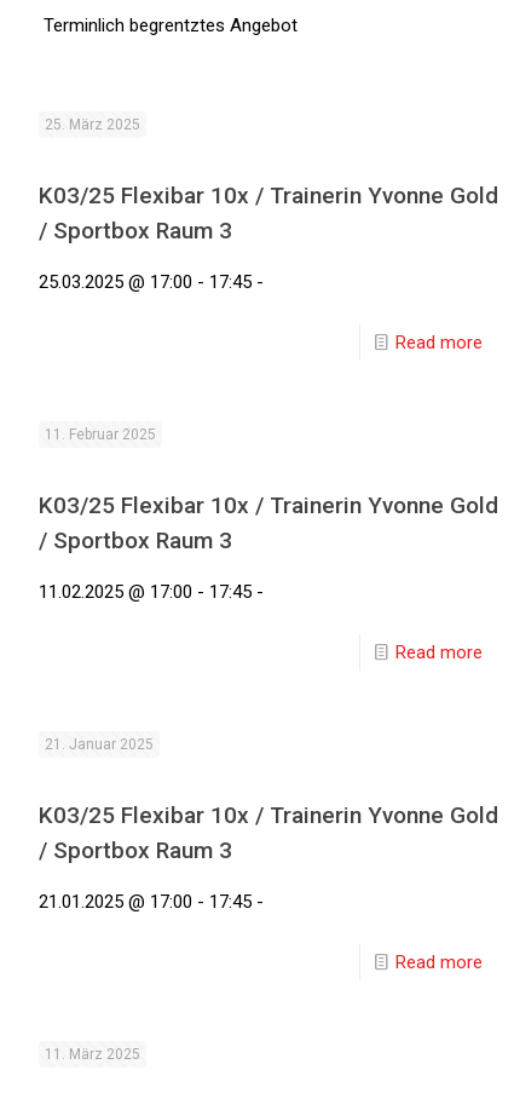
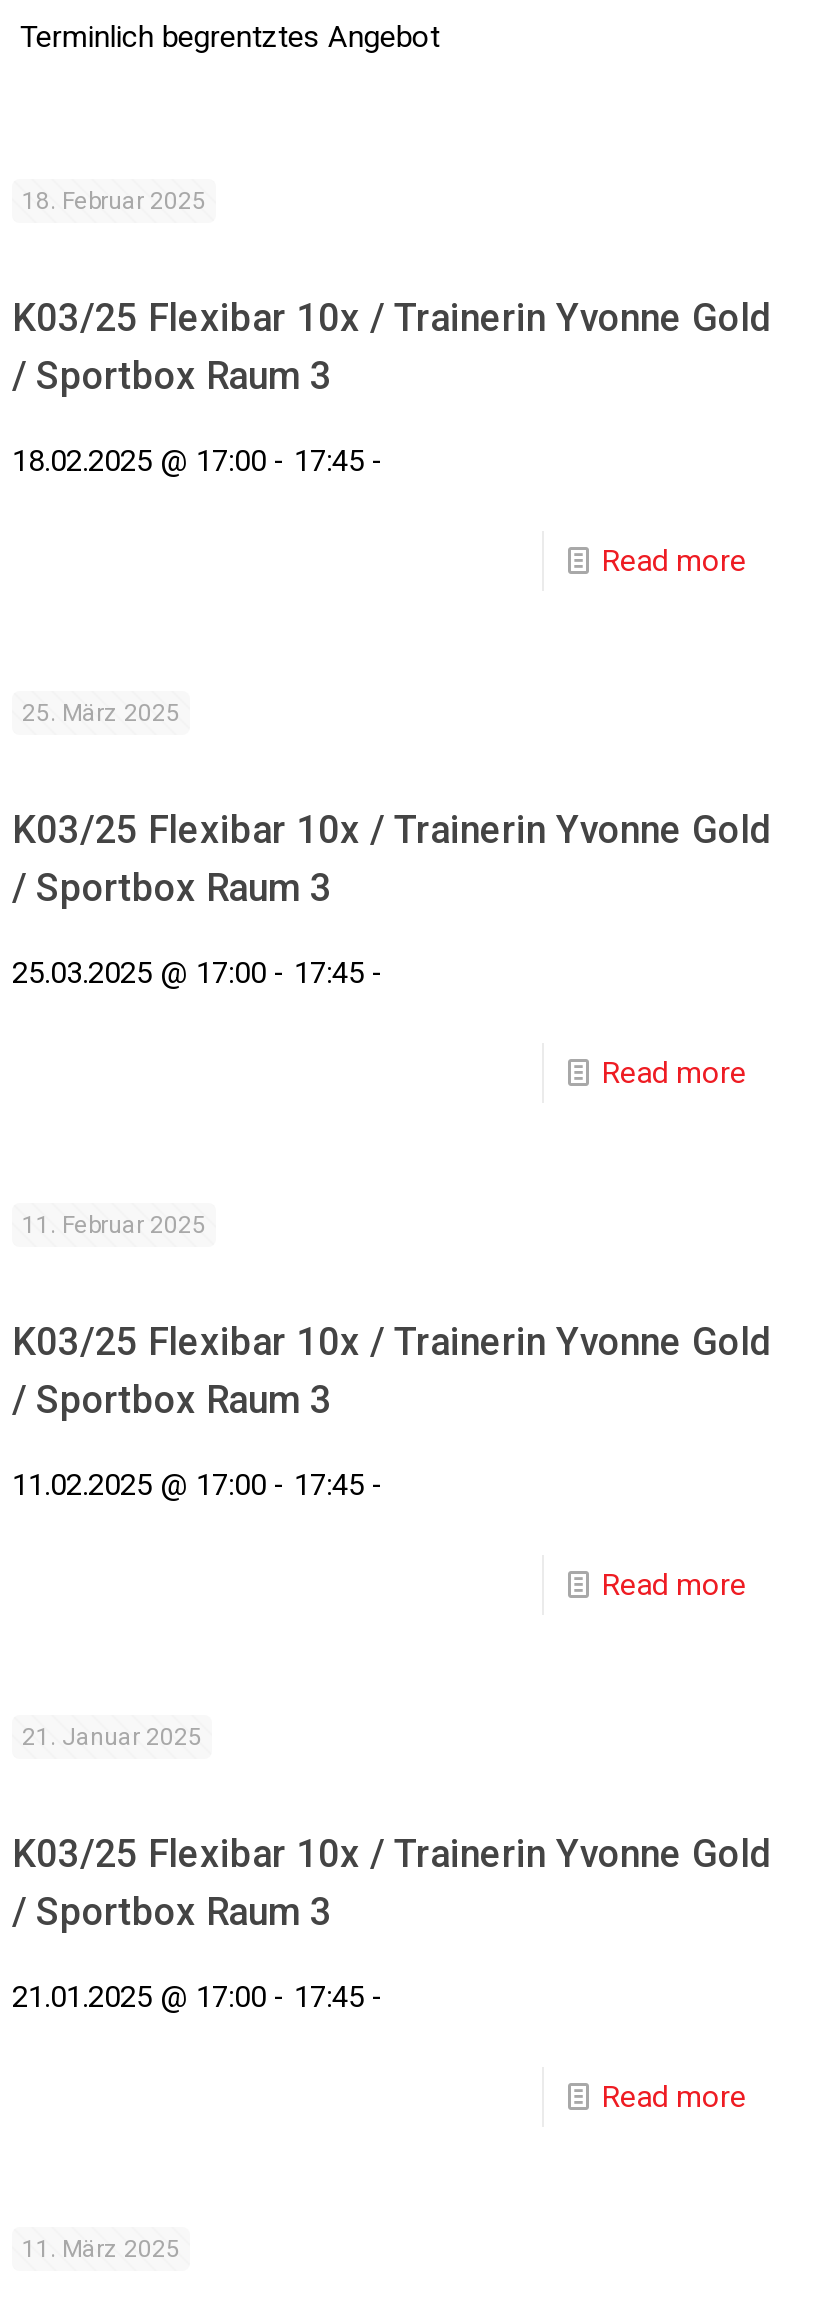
none -> [12,187,772,579] 18. Februar 2025 | K03/25 Flexibar 10x / Trainerin Yvonne Gold | / Sportbox Raum 3 | 18.02.2025 @ 17:00 - 17:45 - | Read more

